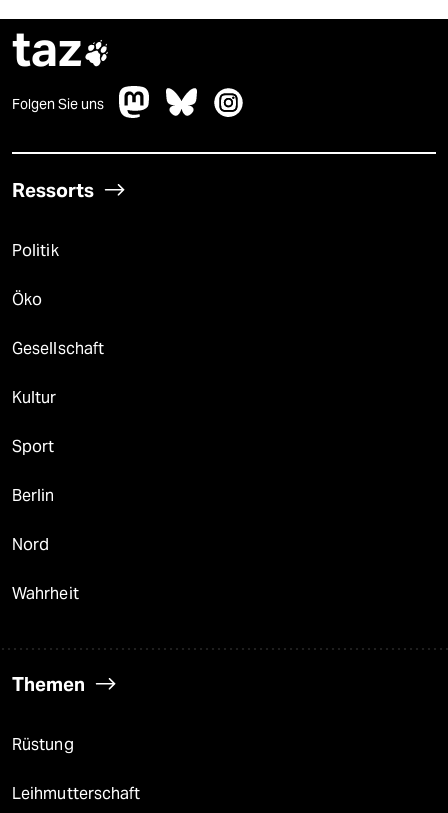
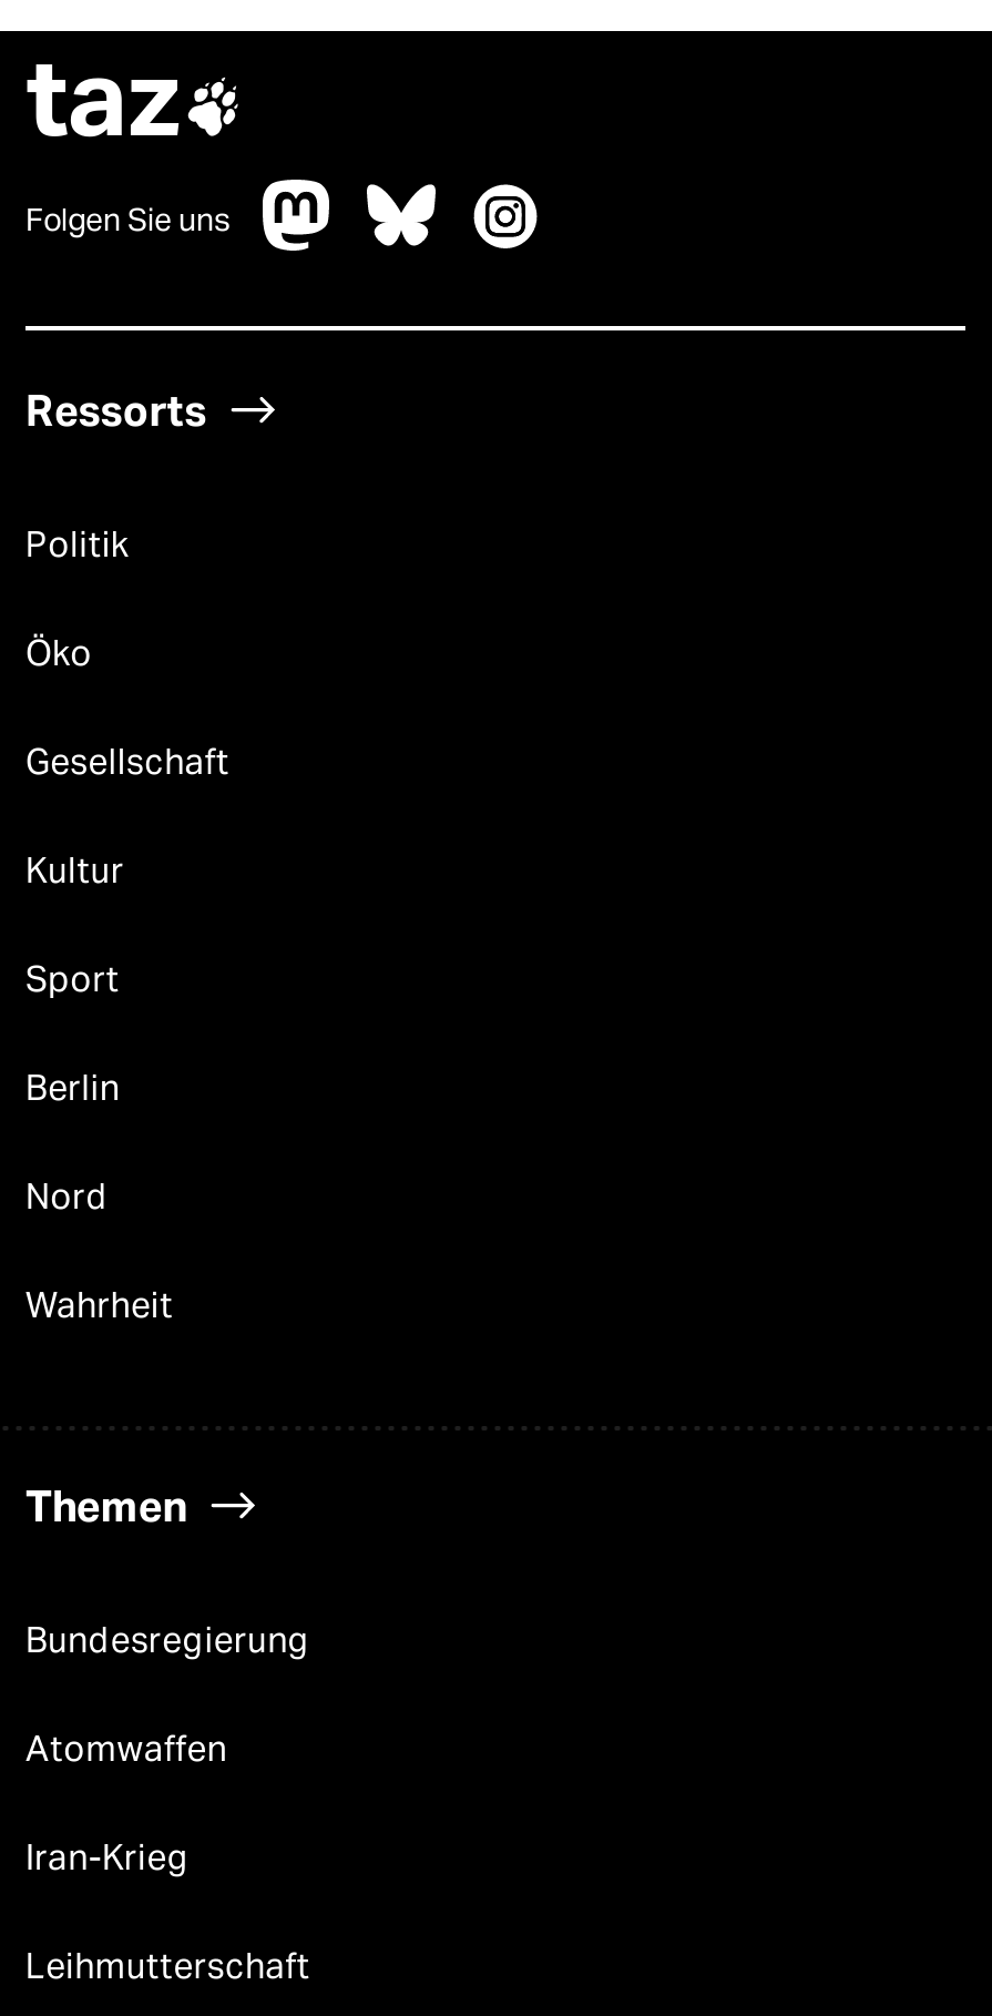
[12,735,74,754] Rüstung -> [25,1619,310,1878] Bundesregierung | Atomwaffen | Iran-Krieg

